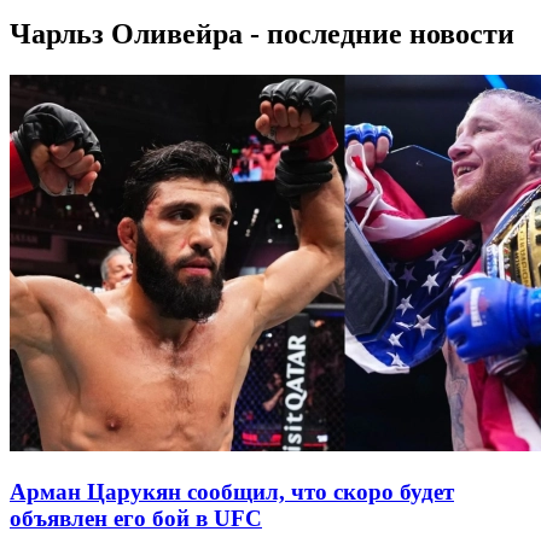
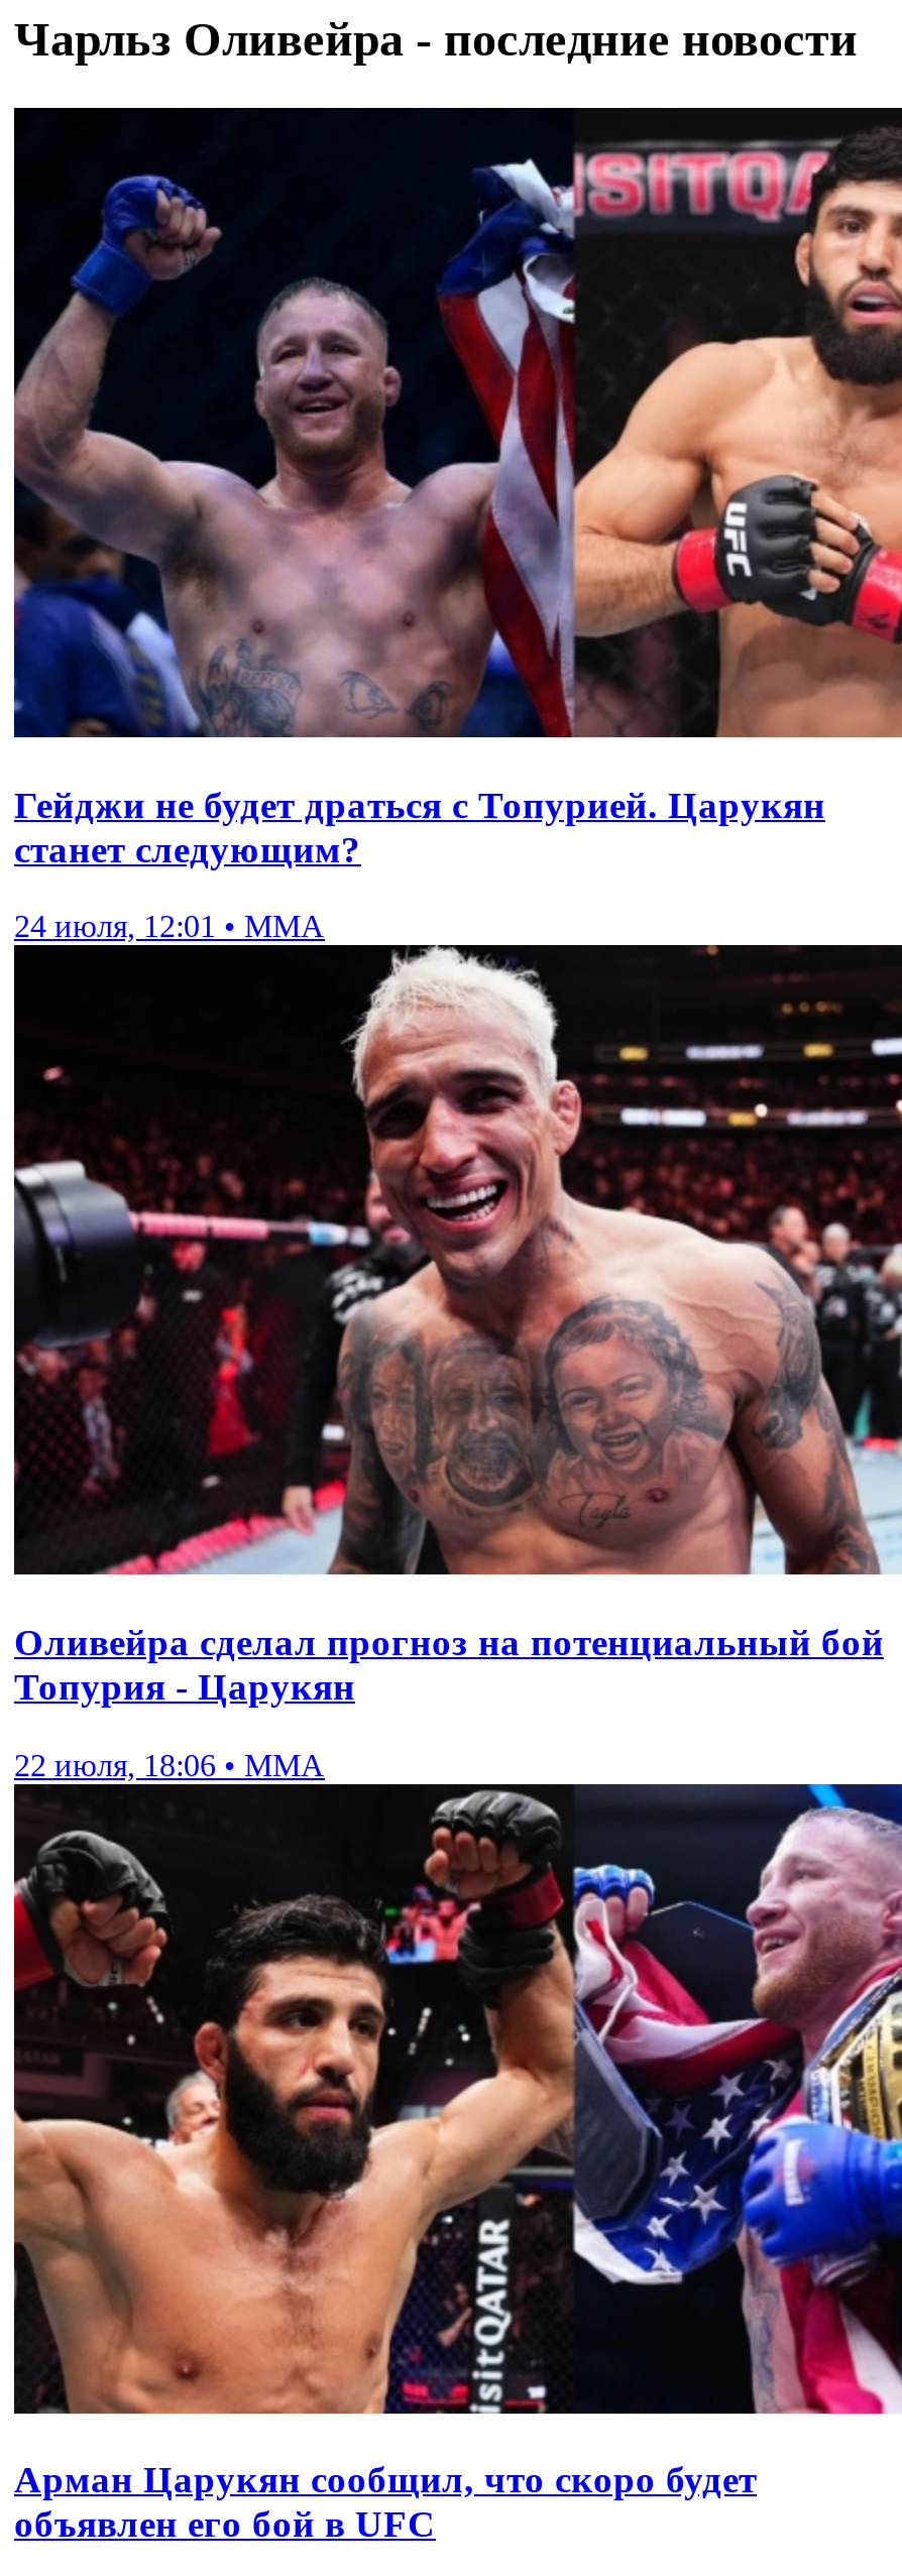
none -> [12,106,896,943] [image] | Гейджи не будет драться с Топурией. Царукян | станет следующим? | 24 июля, 12:01 • ММА
none -> [12,943,896,1782] [image] | Оливейра сделал прогноз на потенциальный бой | Топурия - Царукян | 22 июля, 18:06 • ММА

